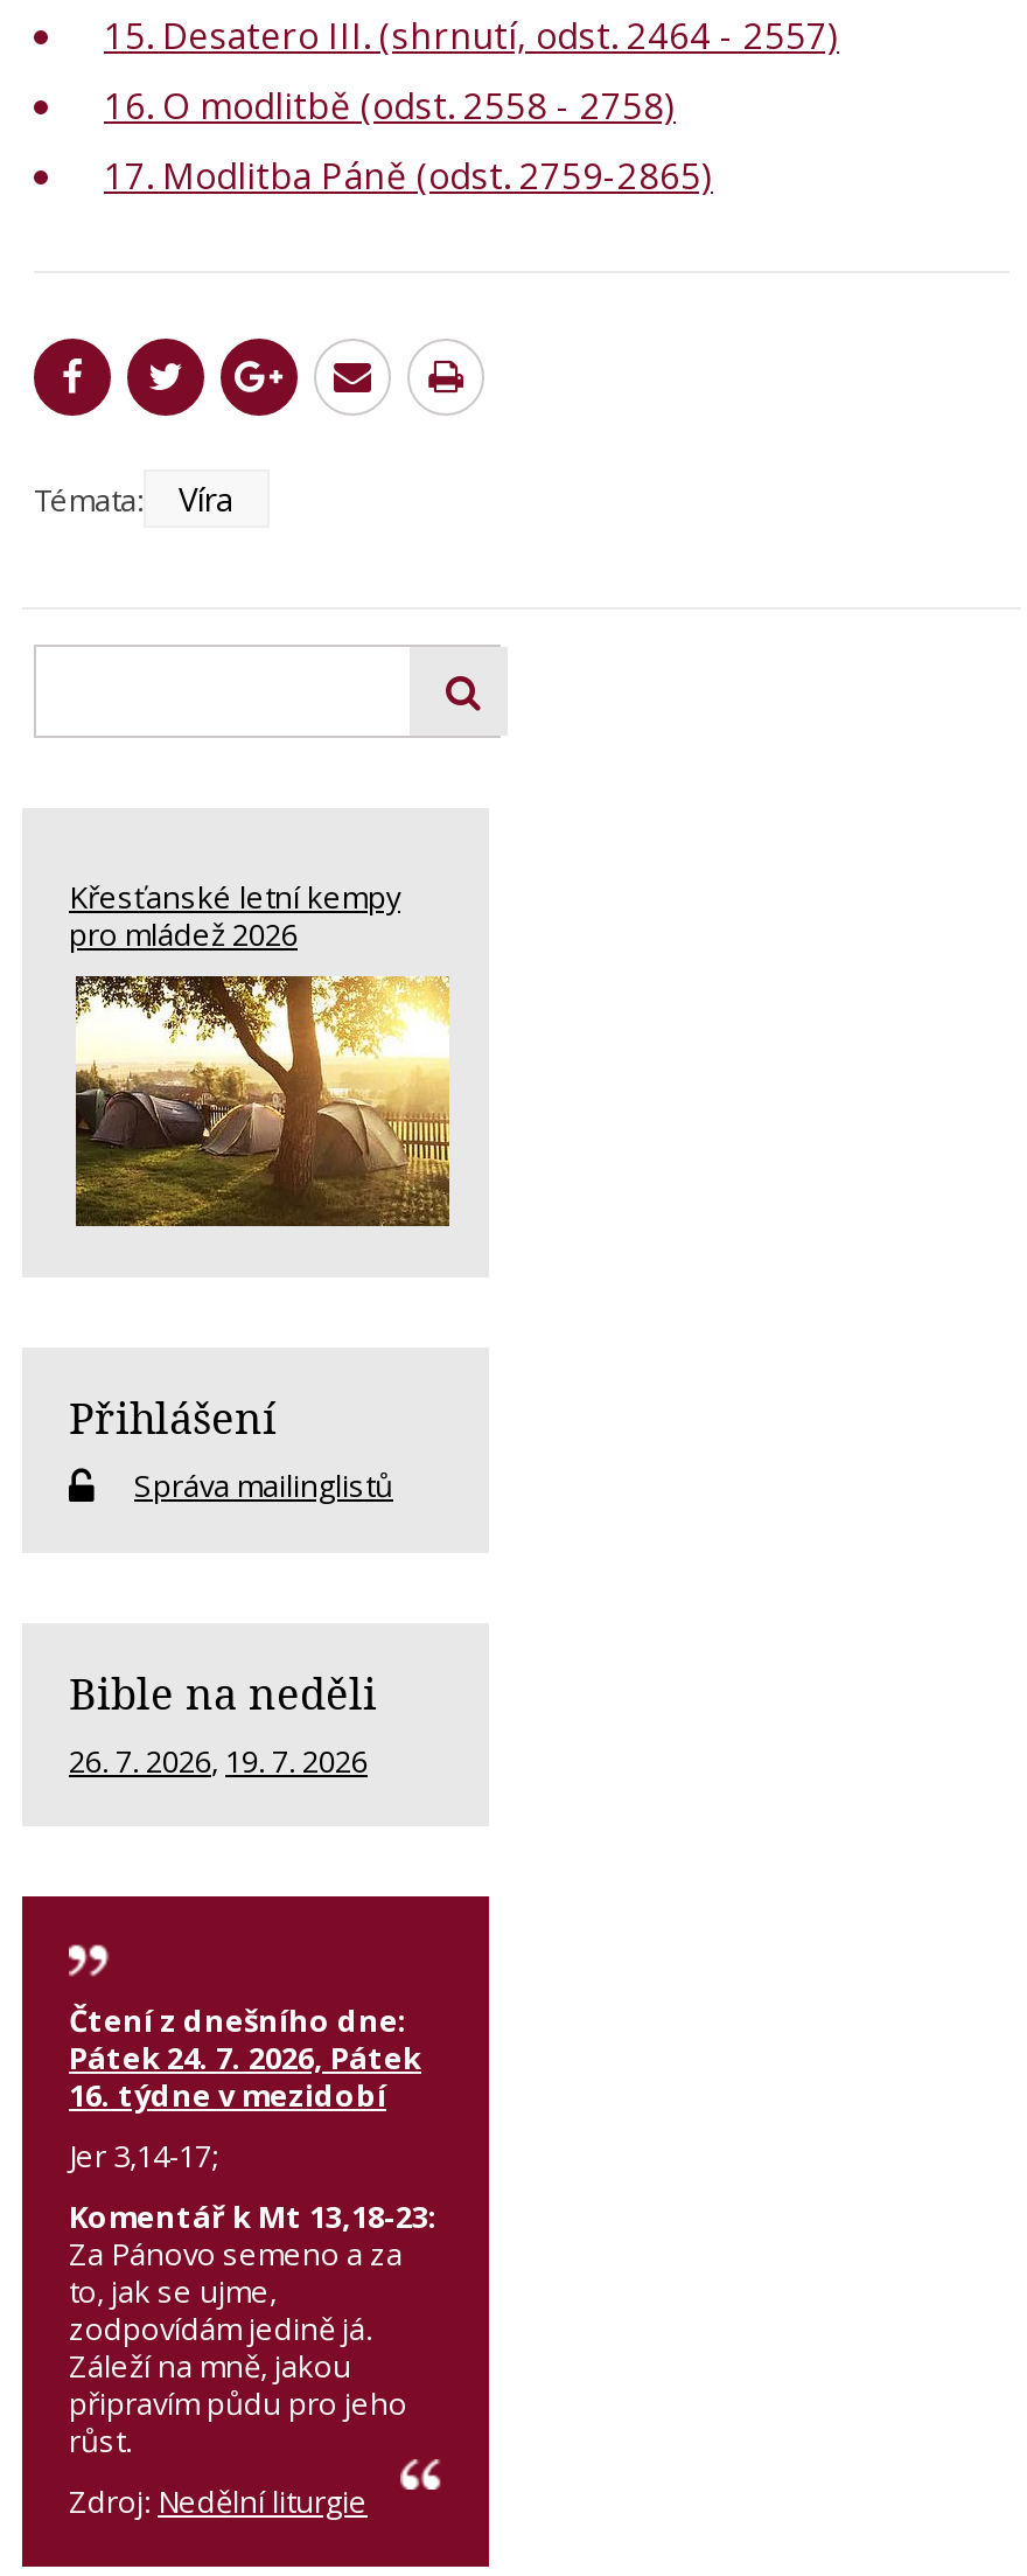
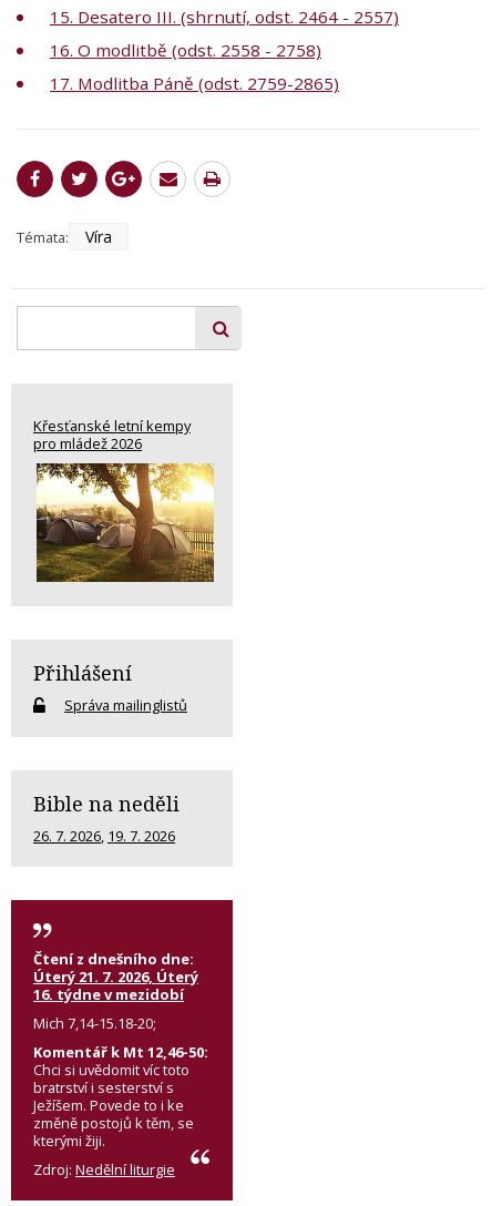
[69,2037,421,2079] Pátek 24. 7. 2026, Pátek -> [33,967,198,987] Úterý 21. 7. 2026, Úterý
[69,2135,438,2462] Jer 3,14-17; | Komentář k Mt 13,18-23: | Za Pánovo semeno a za | to, jak se ujme, | zodpovídám jedině já. | Záleží na mně, jakou | připravím půdu pro jeho | růst. -> [33,1013,208,1151] Mich 7,14-15.18-20; | Komentář k Mt 12,46-50: | Chci si uvědomit víc toto | bratrství i sesterství s | Ježíšem. Povede to i ke | změně postojů k těm, se | kterými žiji.

